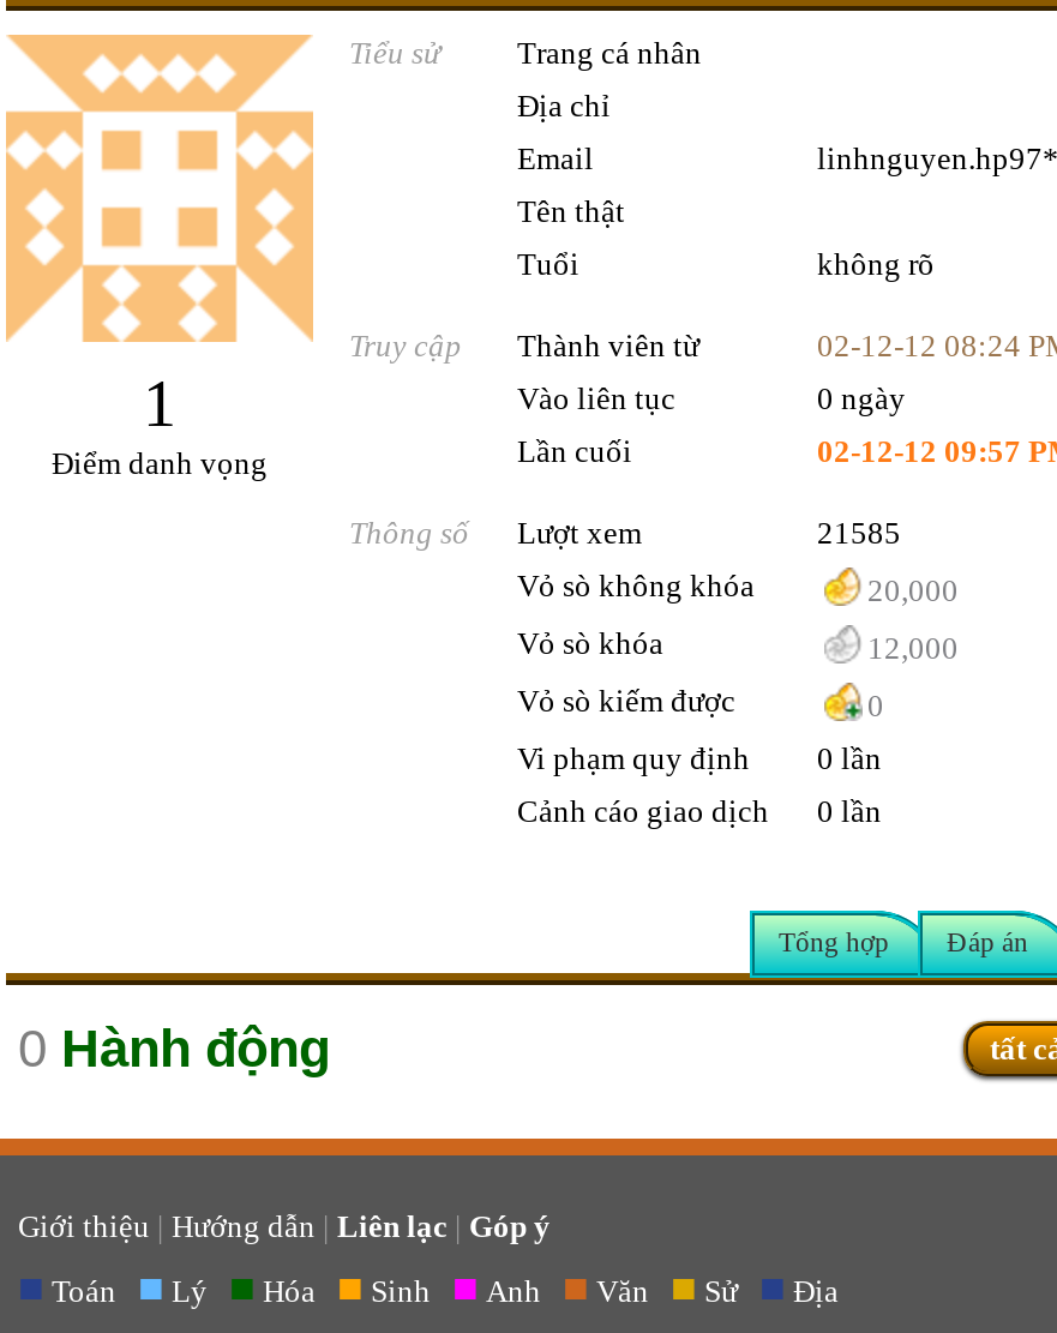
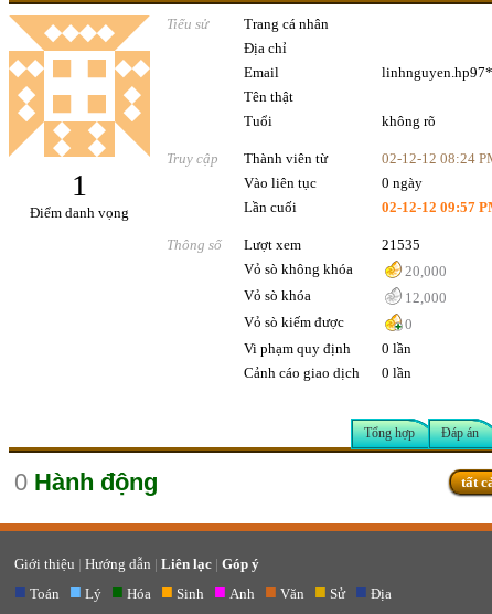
[817,517,901,551] 21585 -> [382,237,420,253] 21535

